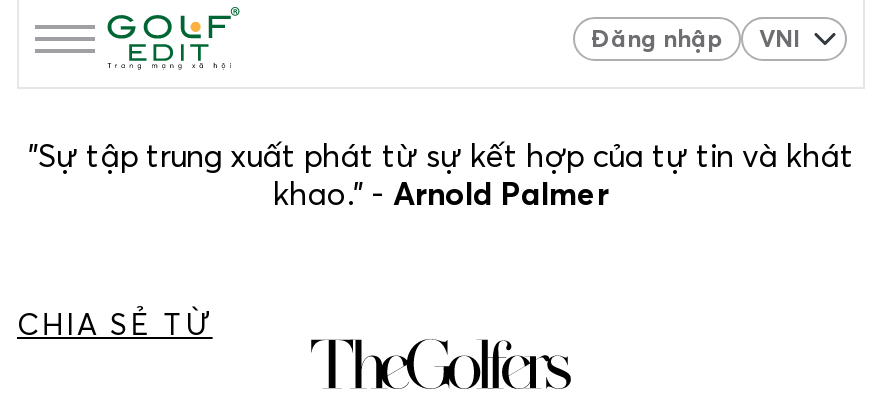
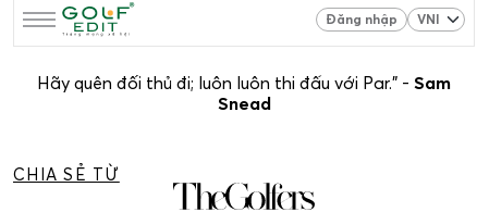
[28,135,854,213] "Sự tập trung xuất phát từ sự kết hợp của tự tin và khát | khao." - Arnold Palmer -> [37,72,451,114] Hãy quên đối thủ đi; luôn luôn thi đấu với Par.” - Sam | Snead

